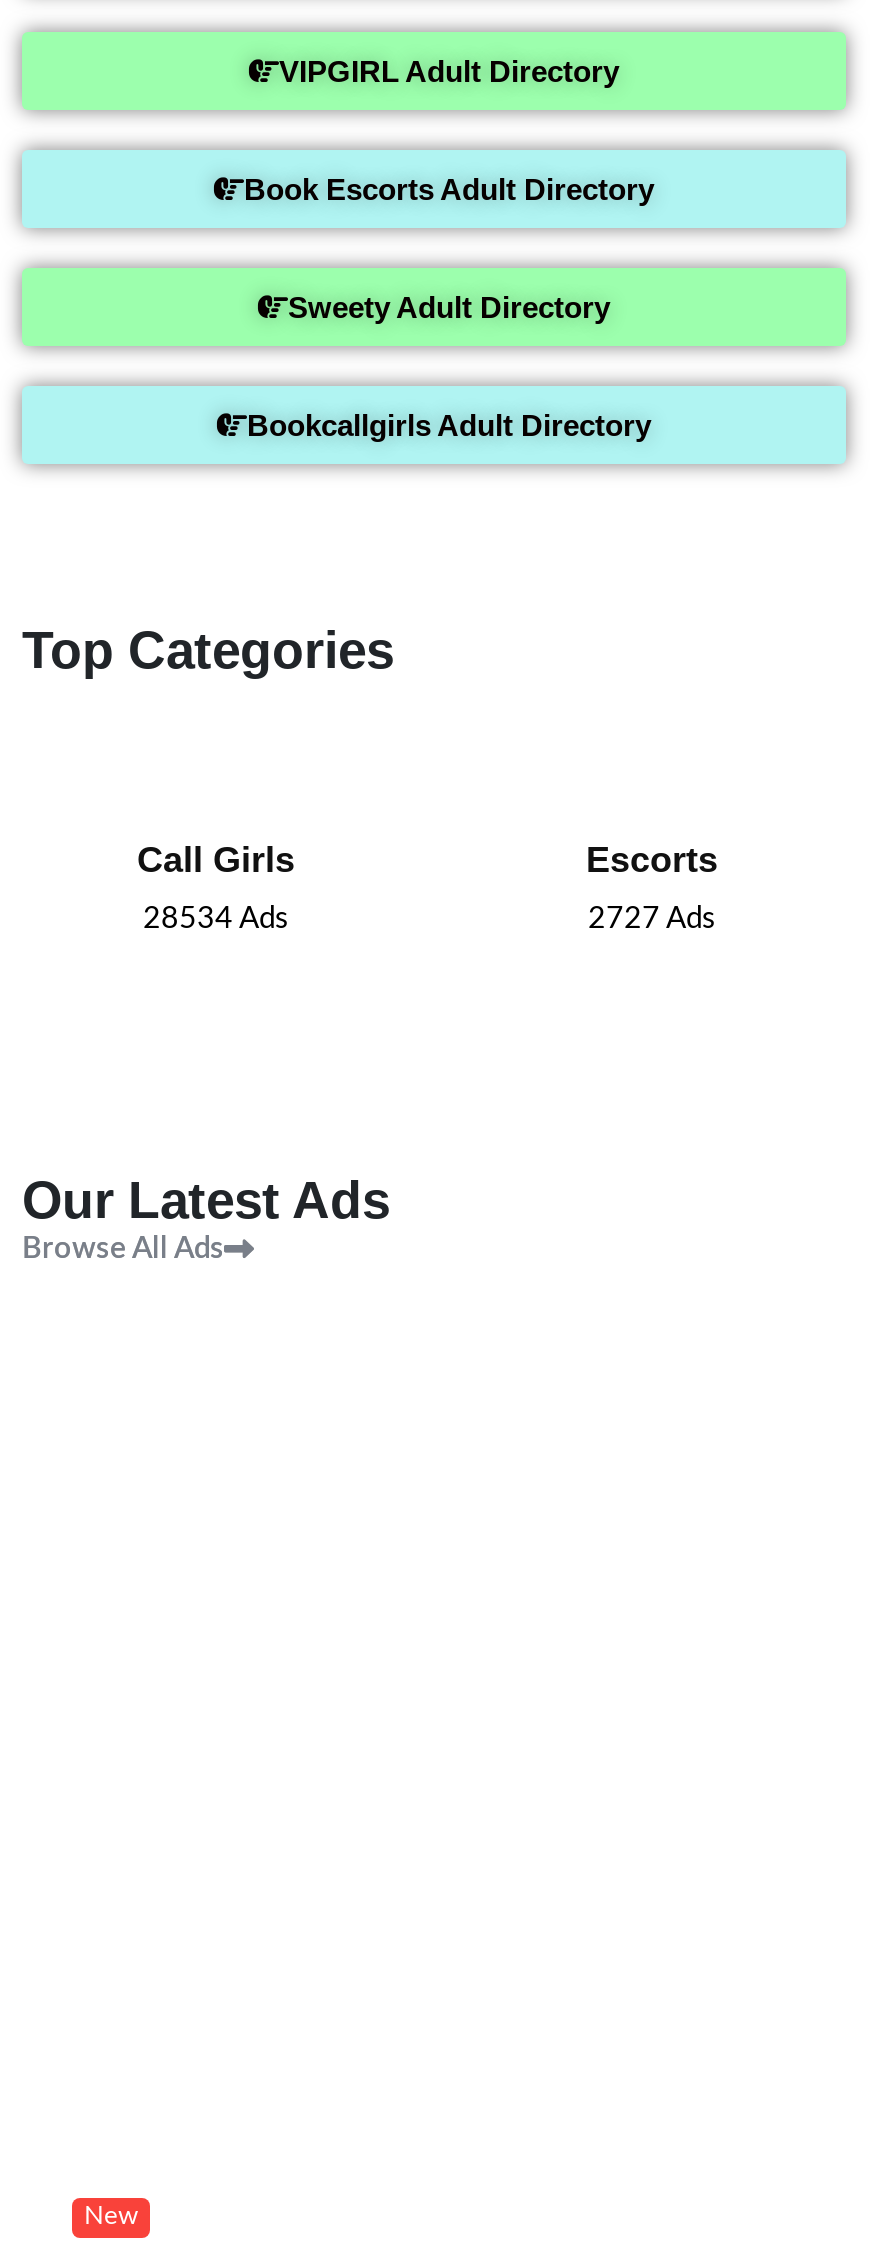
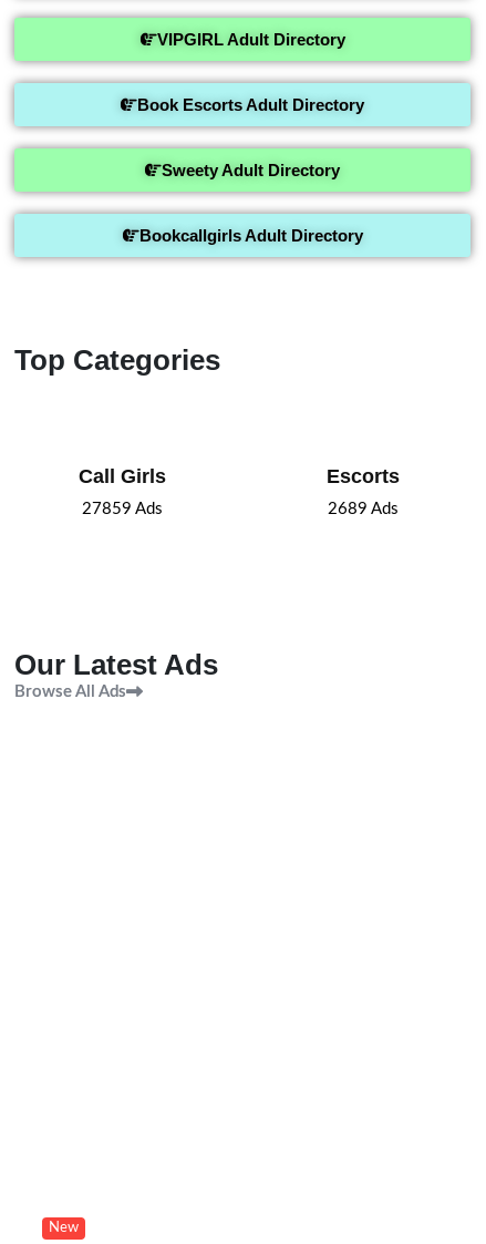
[143,904,289,934] 28534 Ads -> [81,501,162,517] 27859 Ads
[588,904,716,934] 2727 Ads -> [328,501,399,517] 2689 Ads

